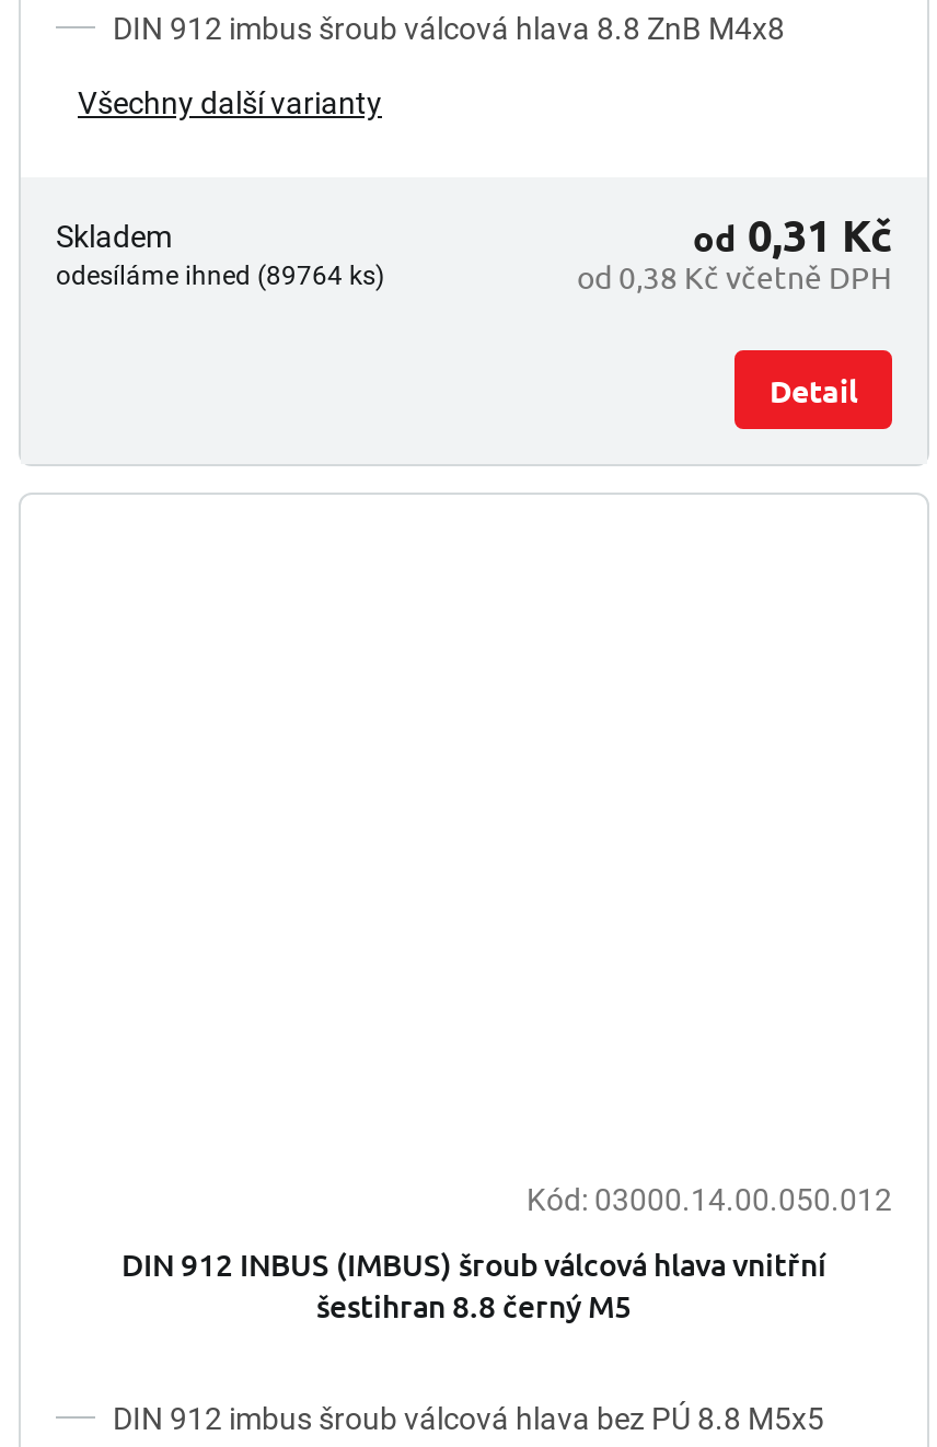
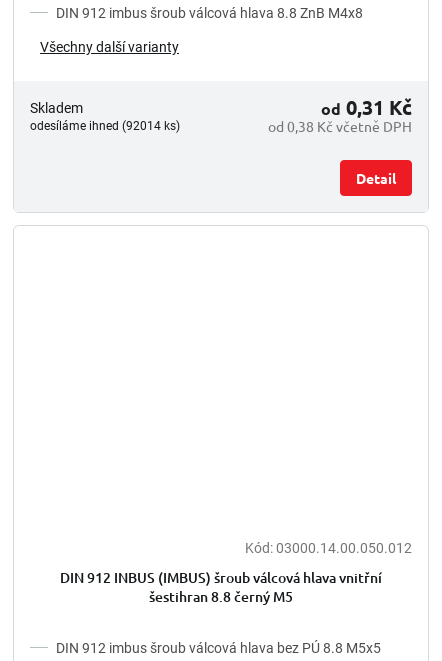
[56,261,384,292] odesíláme ihned (89764 ks) -> [30,119,180,133] odesíláme ihned (92014 ks)

